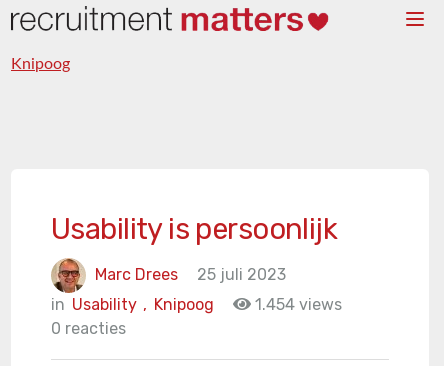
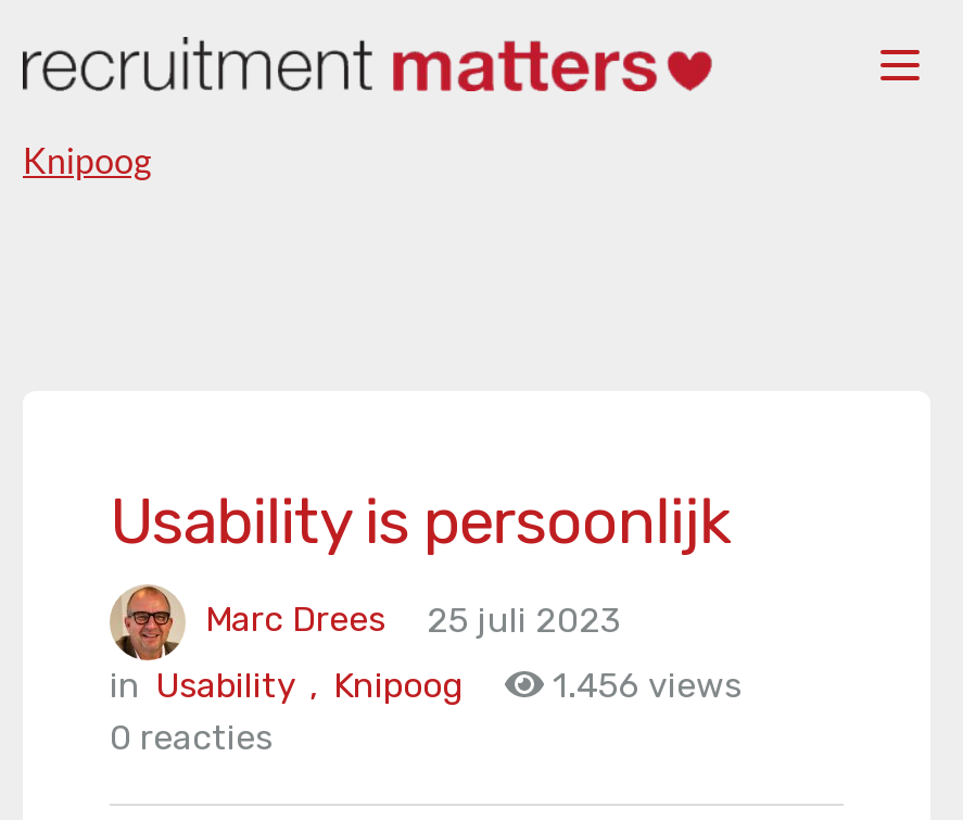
[51,295,342,314] in Usability , Knipoog 1.454 views -> [110,665,742,706] in Usability , Knipoog 1.456 views

